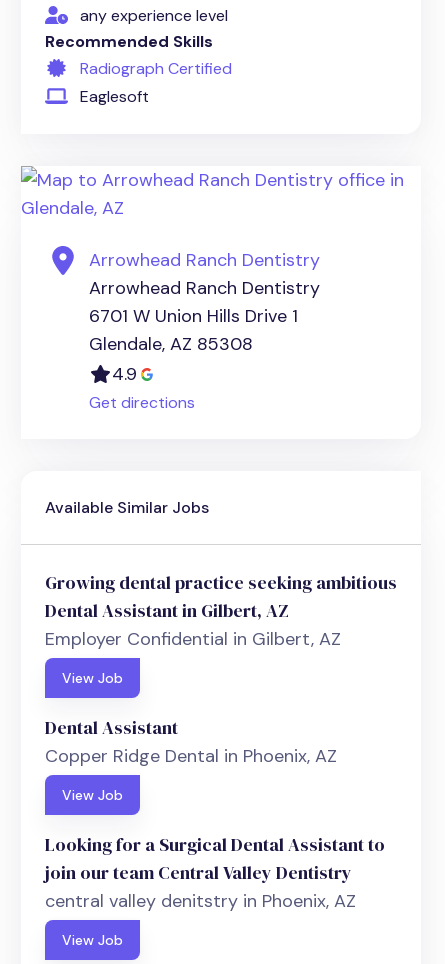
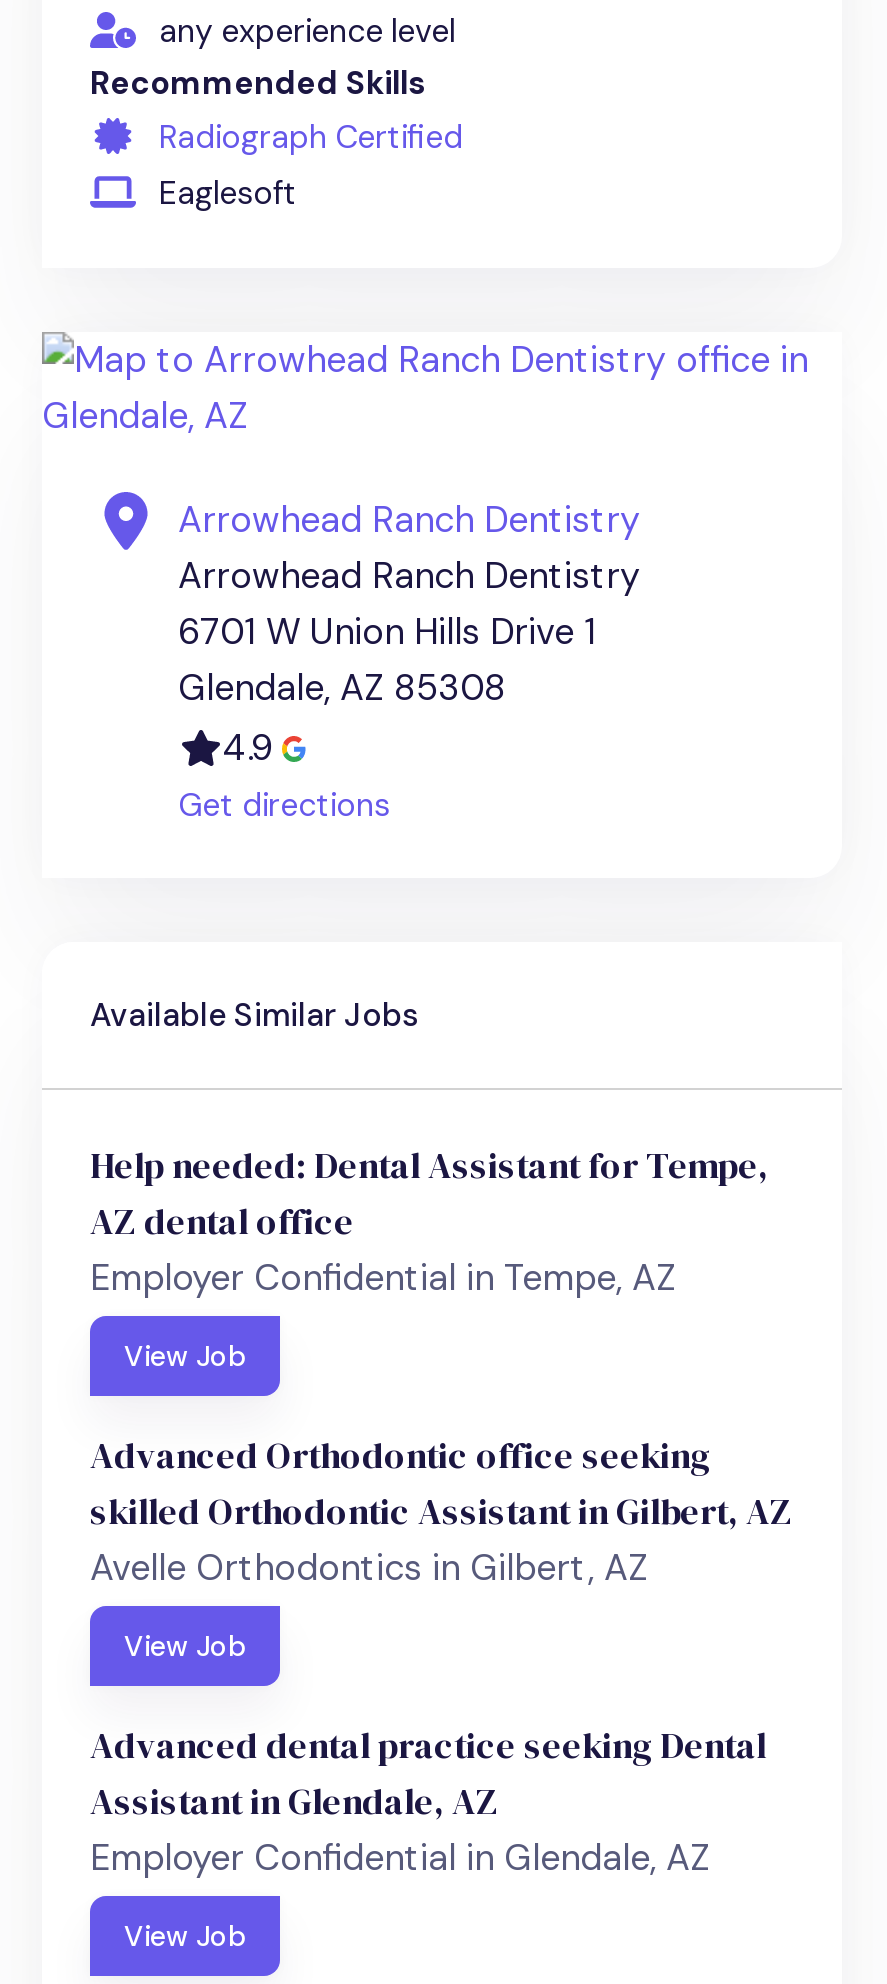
[45,570,397,651] Growing dental practice seeking ambitious | Dental Assistant in Gilbert, AZ | Employer Confidential in Gilbert, AZ -> [90,1141,768,1303] Help needed: Dental Assistant for Tempe, | AZ dental office | Employer Confidential in Tempe, AZ
[45,715,337,768] Dental Assistant | Copper Ridge Dental in Phoenix, AZ -> [90,1431,792,1593] Advanced Orthodontic office seeking | skilled Orthodontic Assistant in Gilbert, AZ | Avelle Orthodontics in Gilbert, AZ
[45,832,385,913] Looking for a Surgical Dental Assistant to | join our team Central Valley Dentistry | central valley denitstry in Phoenix, AZ -> [90,1721,766,1883] Advanced dental practice seeking Dental | Assistant in Glendale, AZ | Employer Confidential in Glendale, AZ

